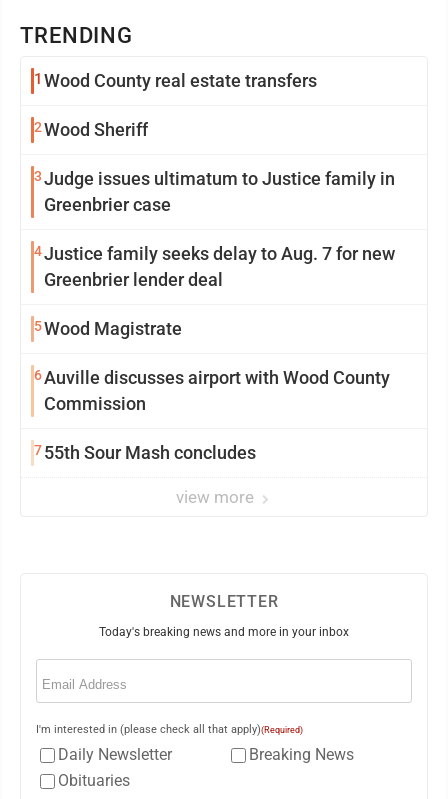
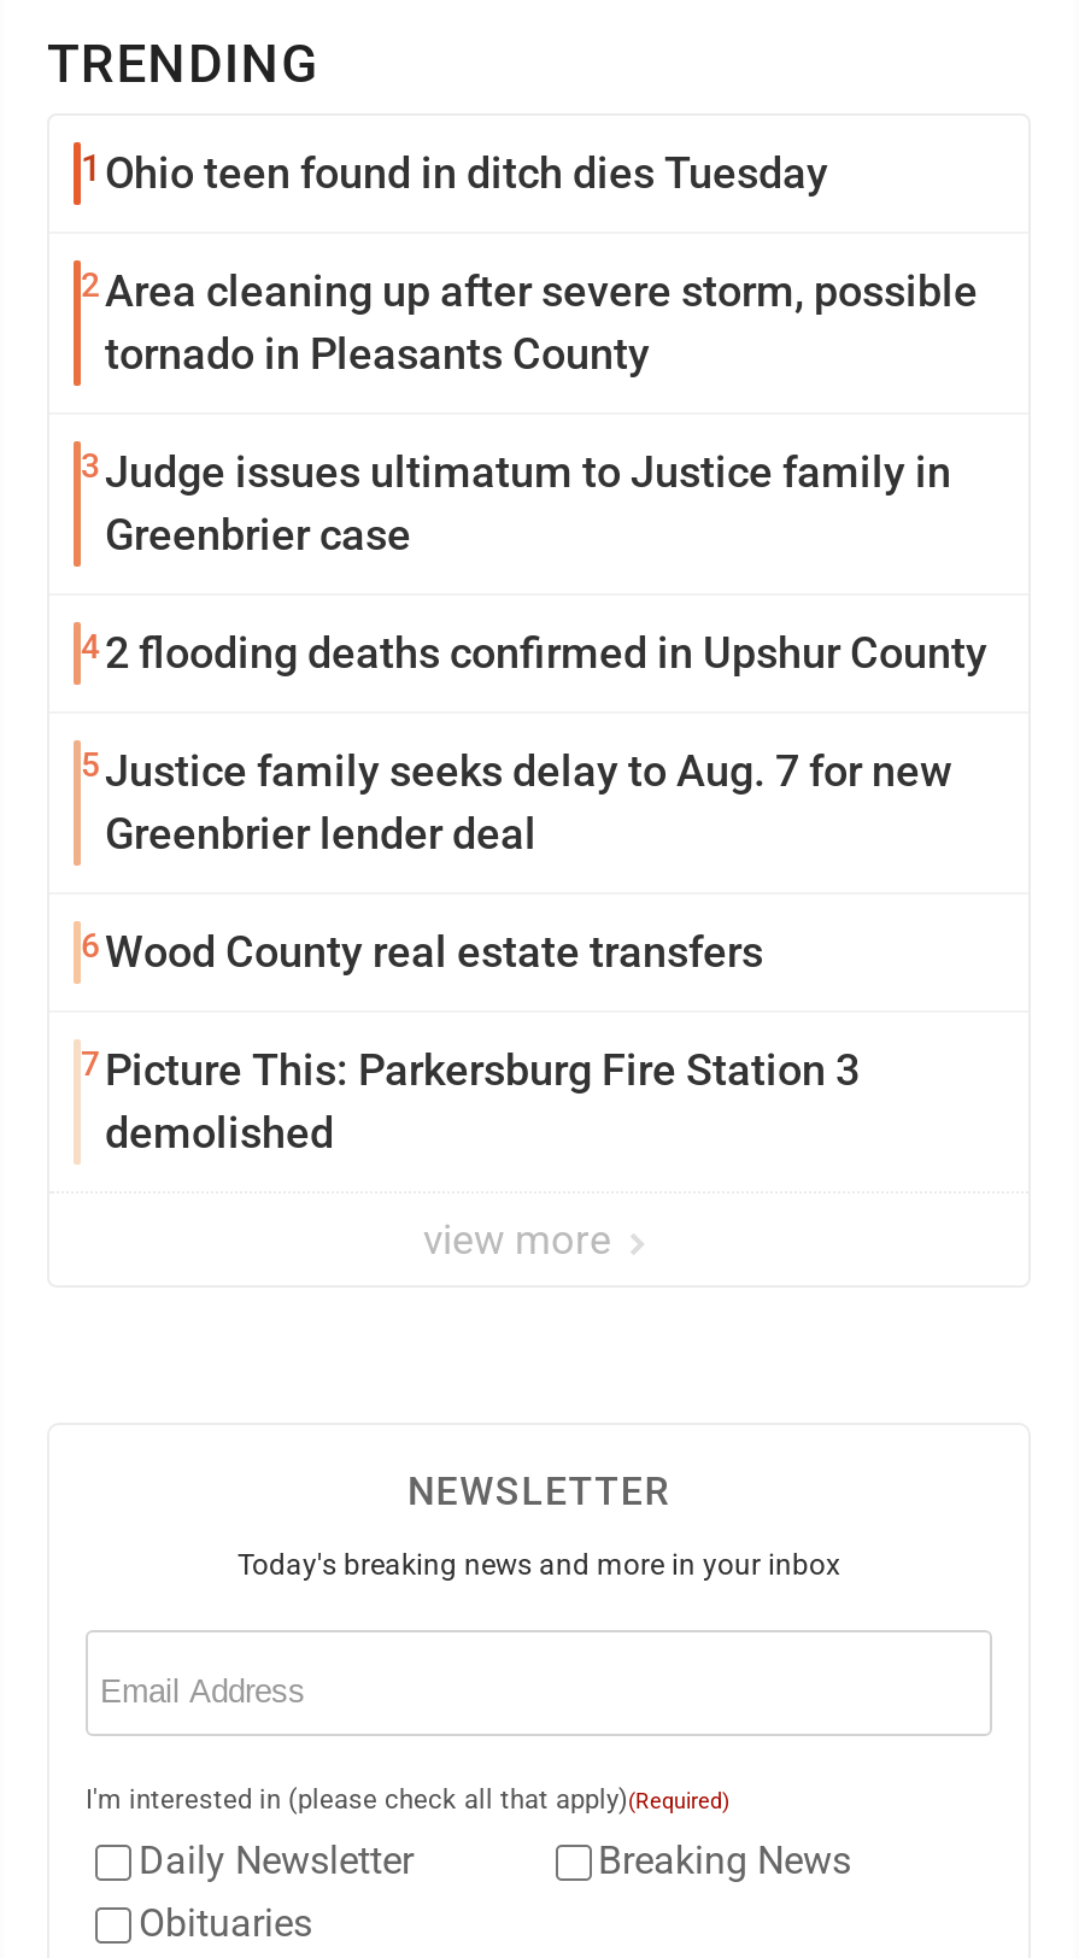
[34,70,317,91] 1 Wood County real estate transfers -> [81,148,828,198] 1 Ohio teen found in ditch dies Tuesday
[34,119,148,140] 2 Wood Sheriff -> [81,266,978,379] 2 Area cleaning up after severe storm, possible | tornado in Pleasants County
[34,243,395,264] 4 Justice family seeks delay to Aug. 7 for new -> [81,628,987,796] 4 2 flooding deaths confirmed in Upshur County | 5 Justice family seeks delay to Aug. 7 for new
moved [44,269,223,290] -> [105,809,536,859]: Greenbrier lender deal
[34,318,390,463] 5 Wood Magistrate | 6 Auville discusses airport with Wood County | Commission | 7 55th Sour Mash concludes -> [81,927,860,1158] 6 Wood County real estate transfers | 7 Picture This: Parkersburg Fire Station 3 | demolished

